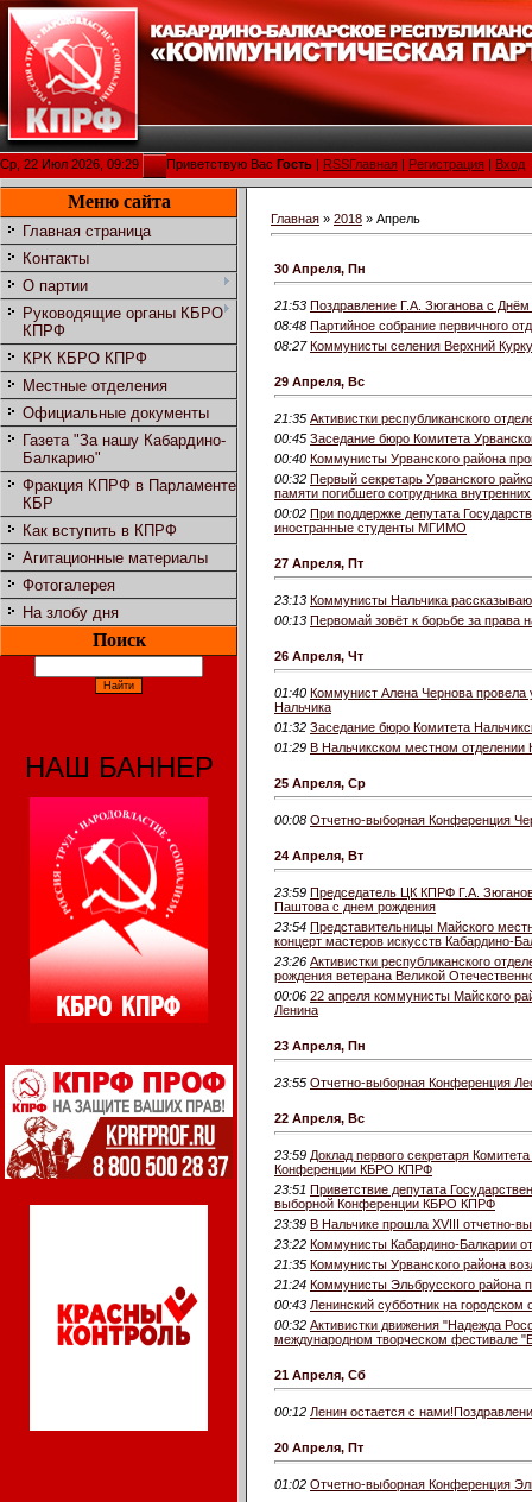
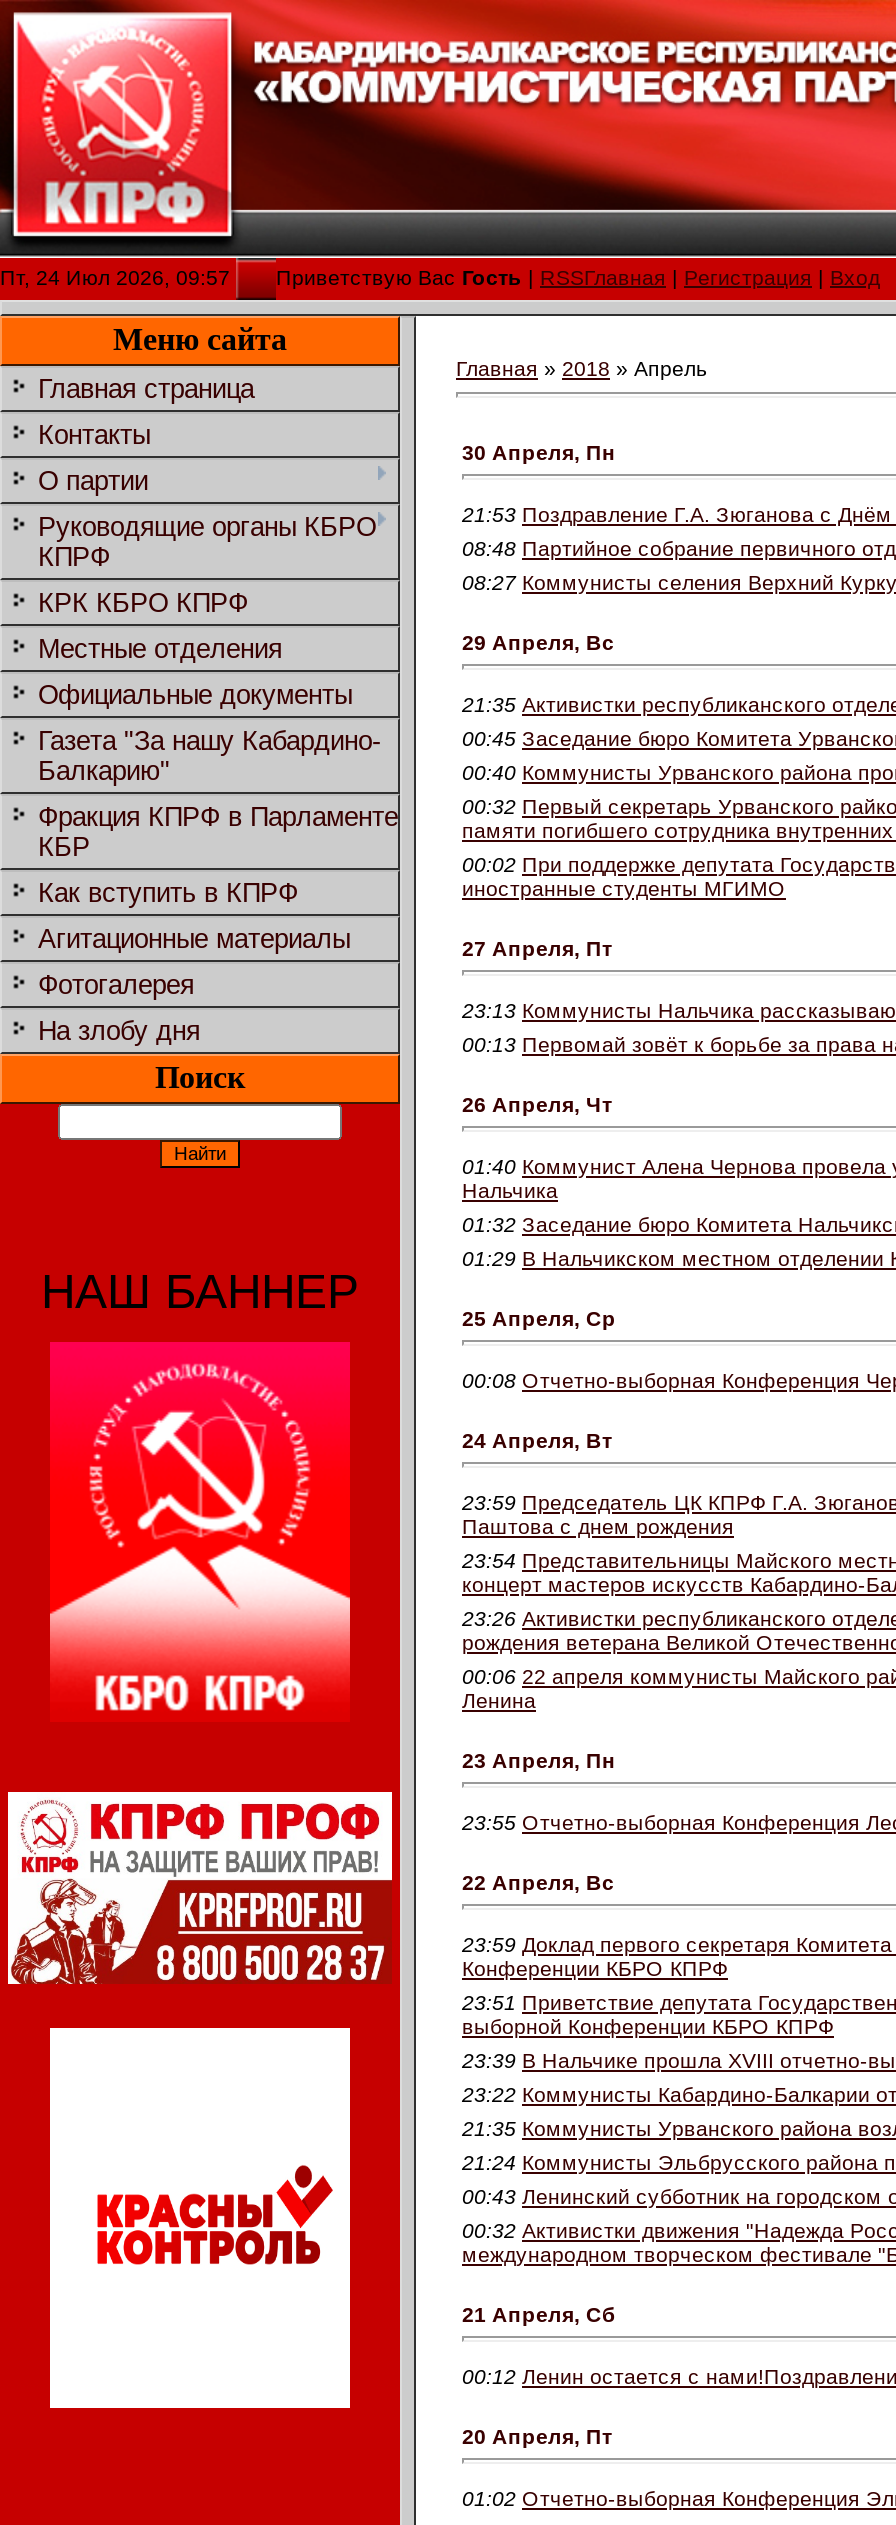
[0,158,142,172] Ср, 22 Июл 2026, 09:29 -> [0,265,236,289] Пт, 24 Июл 2026, 09:57

